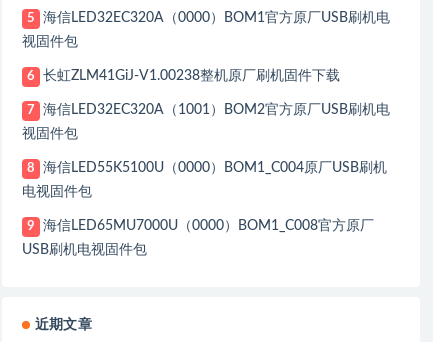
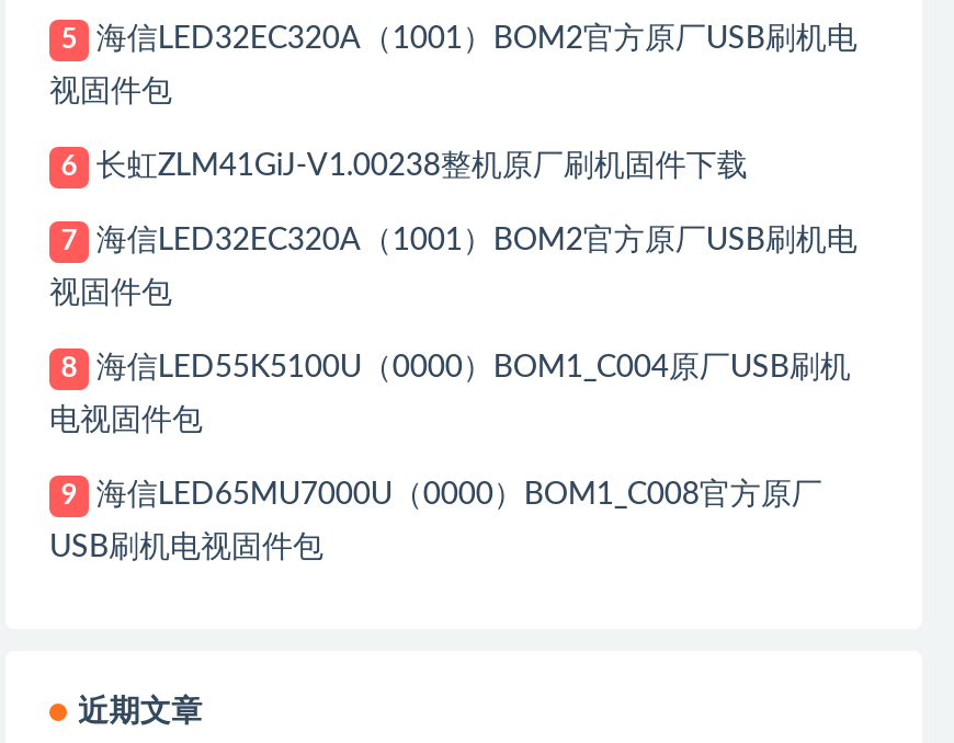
[43,11,390,25] 海信LED32EC320A（0000）BOM1官方原厂USB刷机电 -> [96,24,857,55] 海信LED32EC320A（1001）BOM2官方原厂USB刷机电

